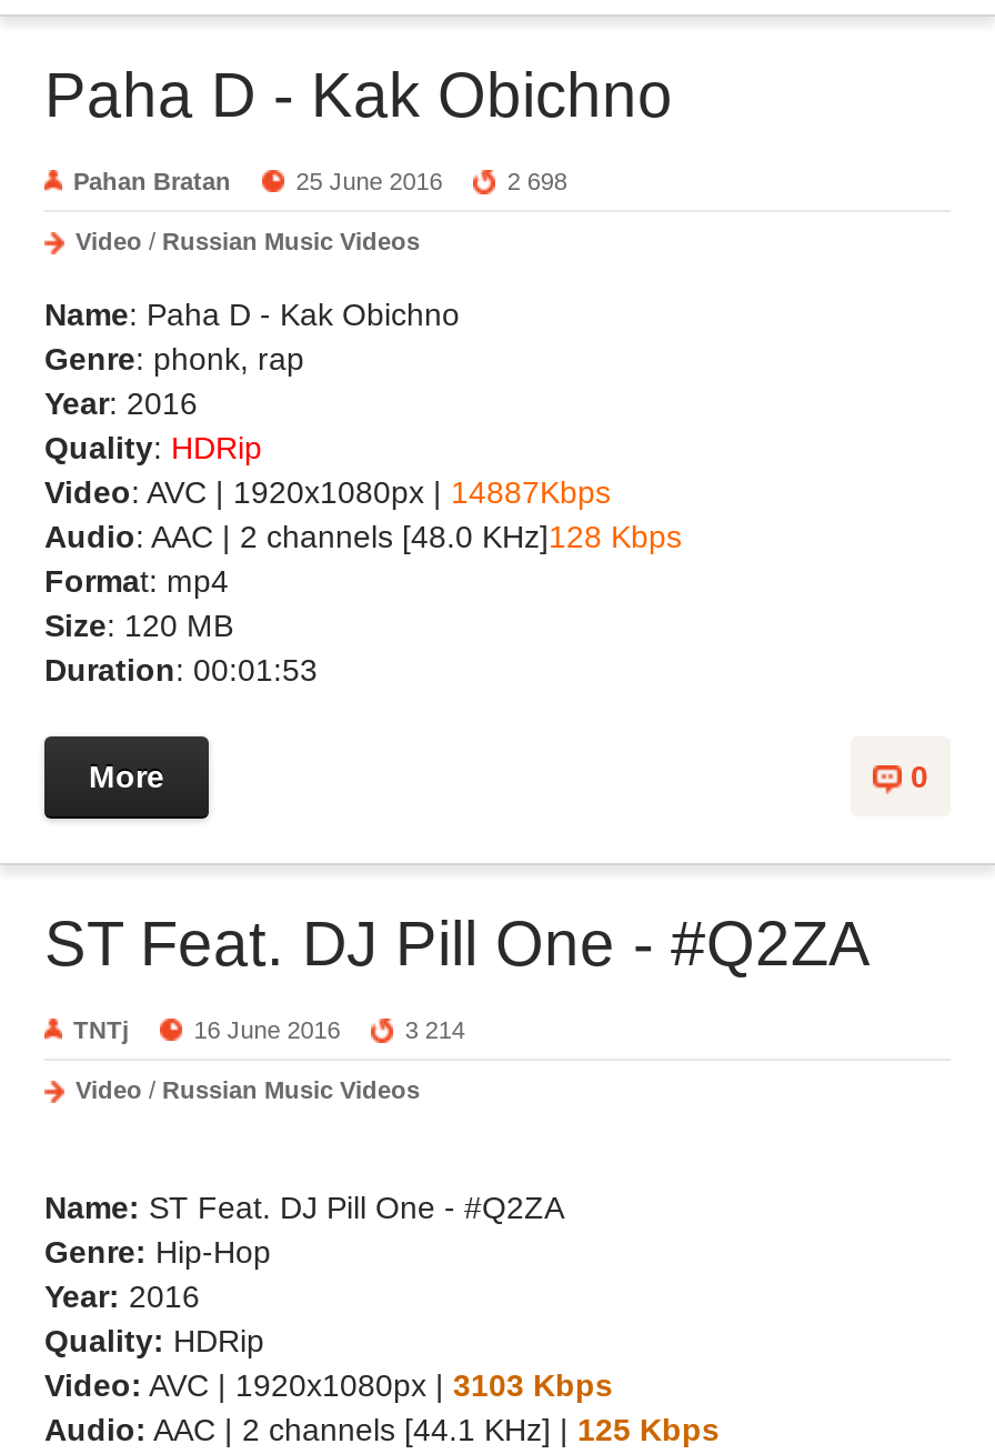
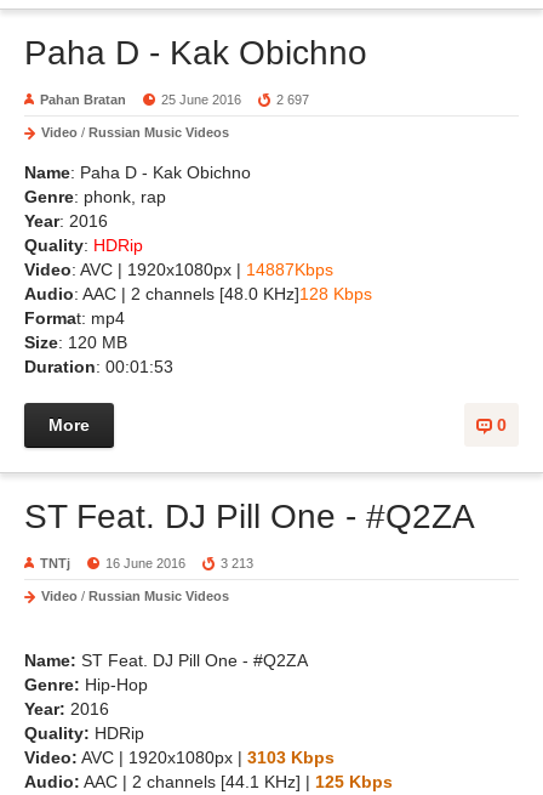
[507,168,567,194] 2 698 -> [277,92,310,107] 2 697
[405,1016,465,1043] 3 214 -> [221,556,254,570] 3 213

